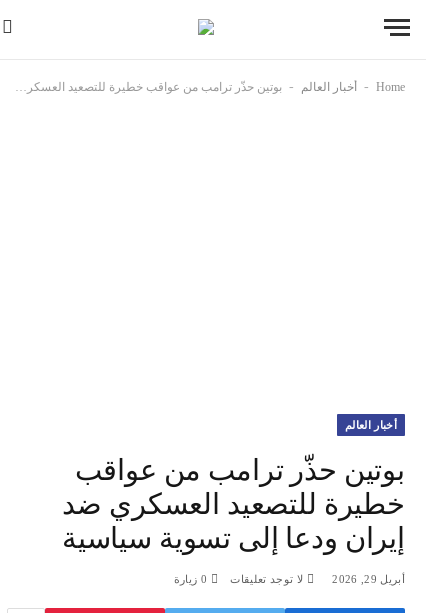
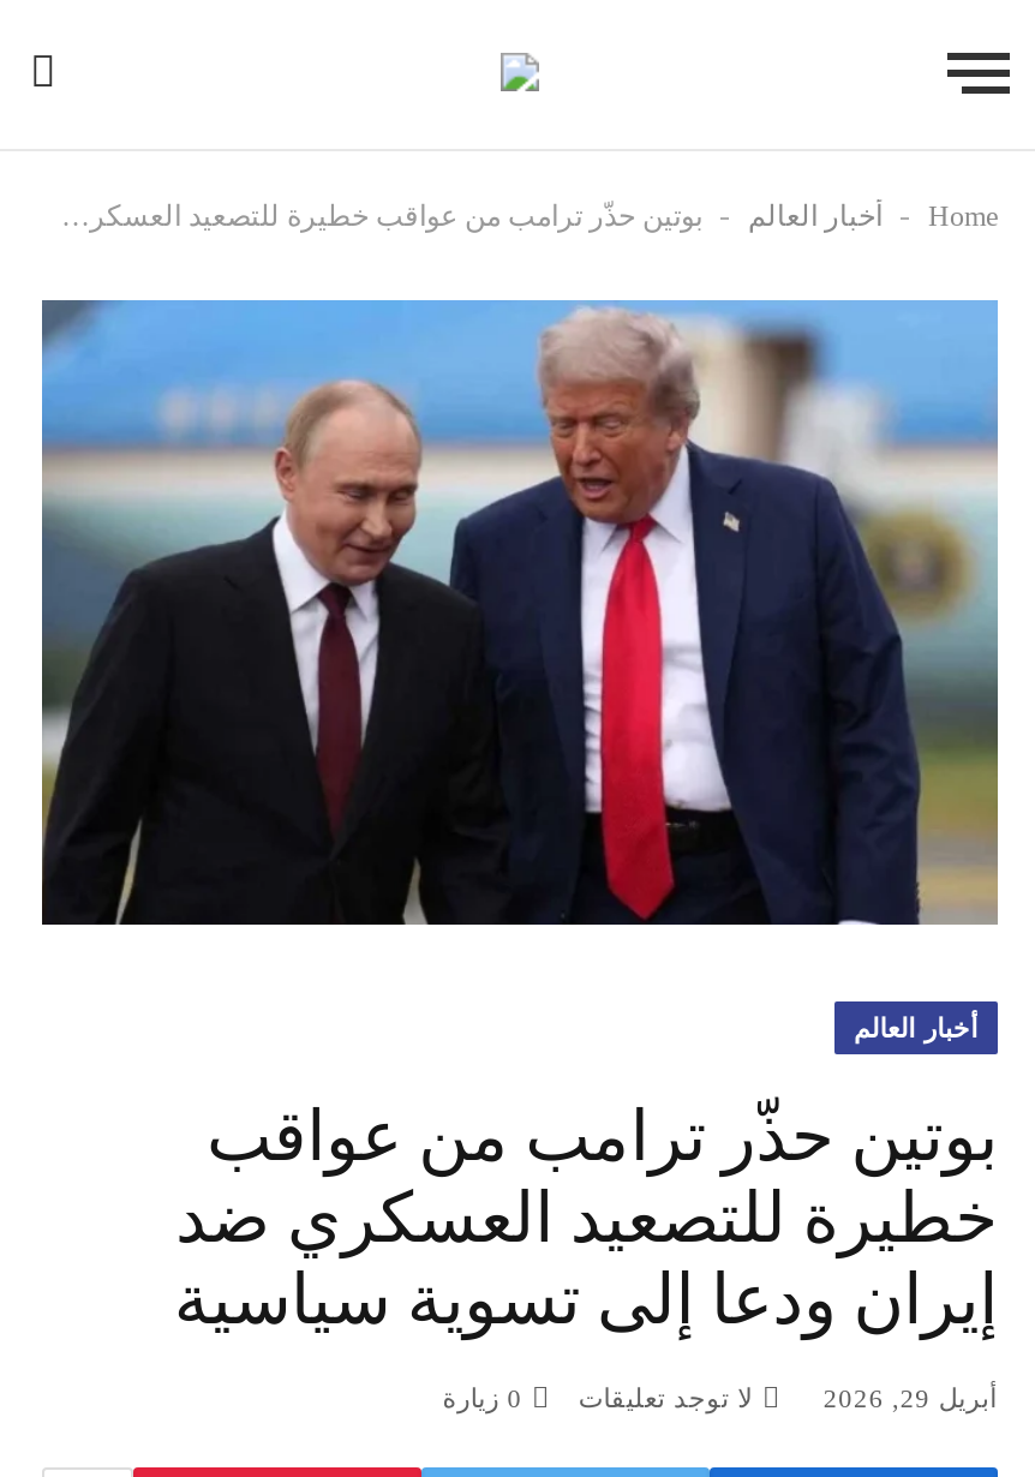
none -> [40,298,1000,927] [image]

